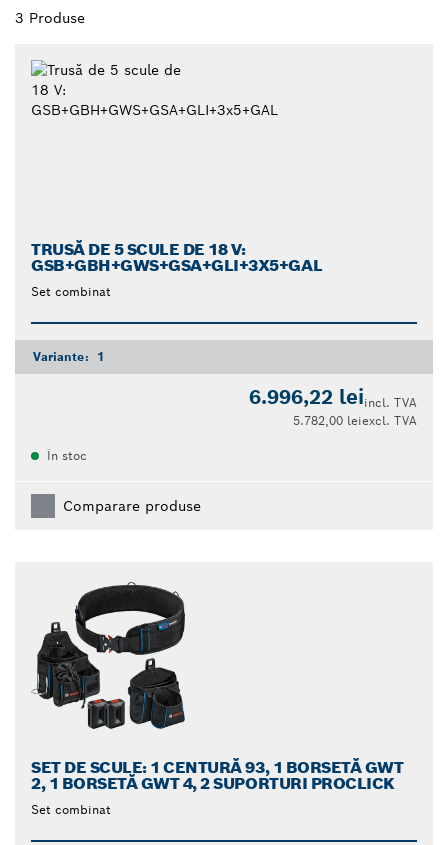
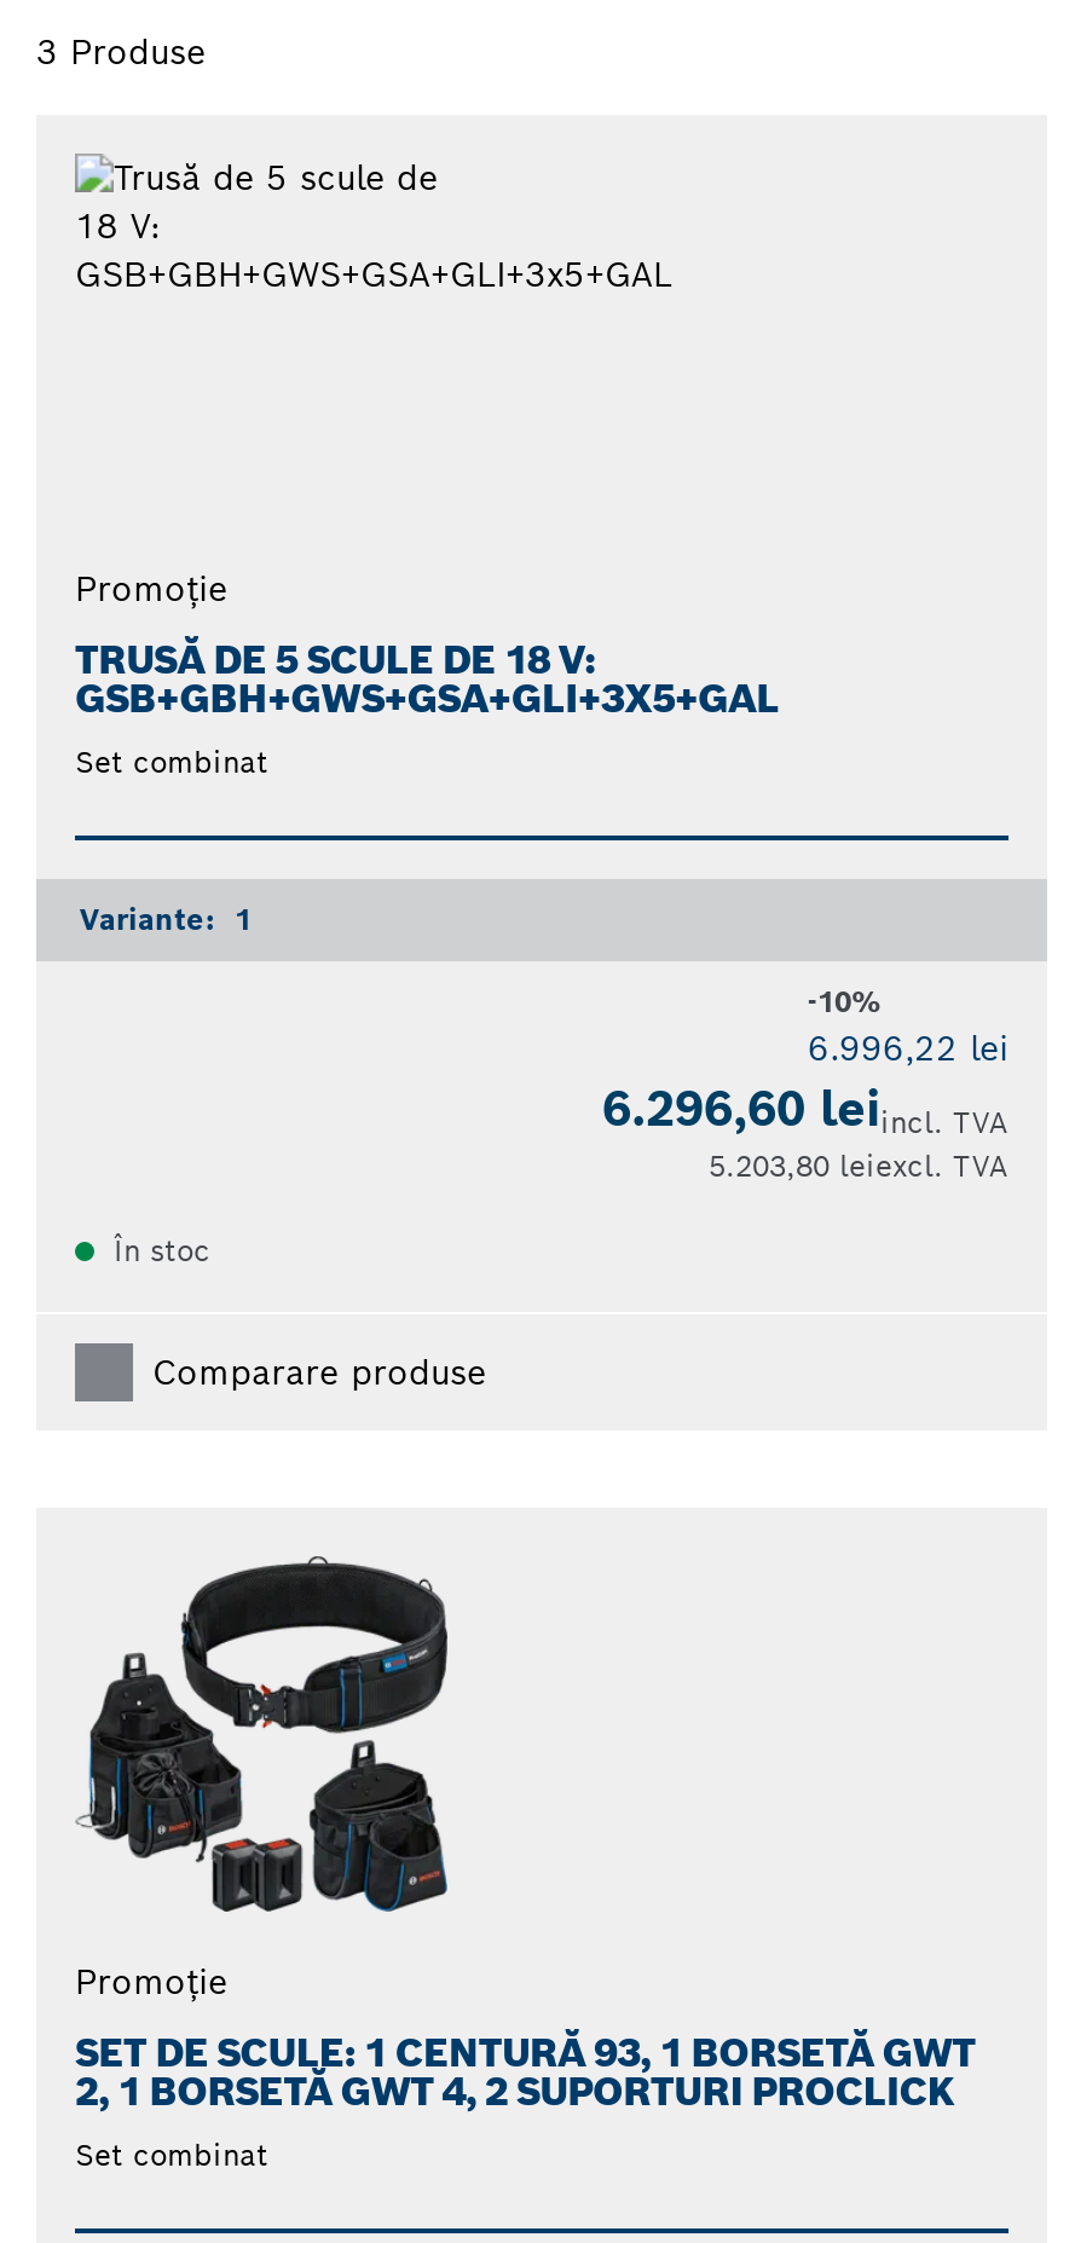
none -> [75,568,227,611] Promoţie
[249,384,417,428] 6.996,22 leiincl. TVA | 5.782,00 lei excl. TVA -> [602,984,1008,1184] -10% | 6.996,22 lei | 6.296,60 leiincl. TVA | 5.203,80 leiexcl. TVA
none -> [75,1961,227,2004] Promoţie

